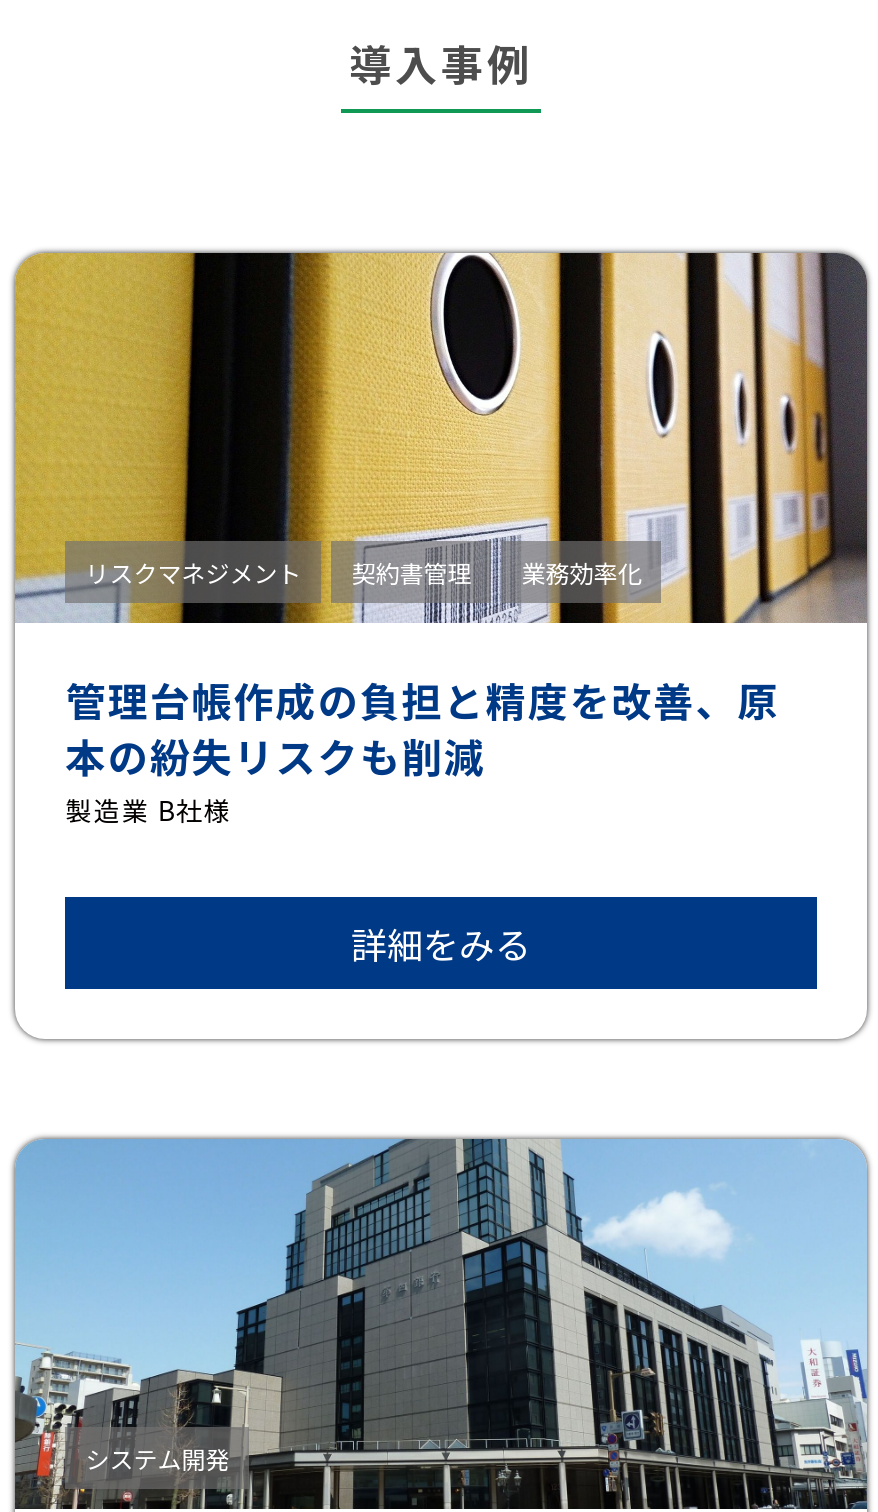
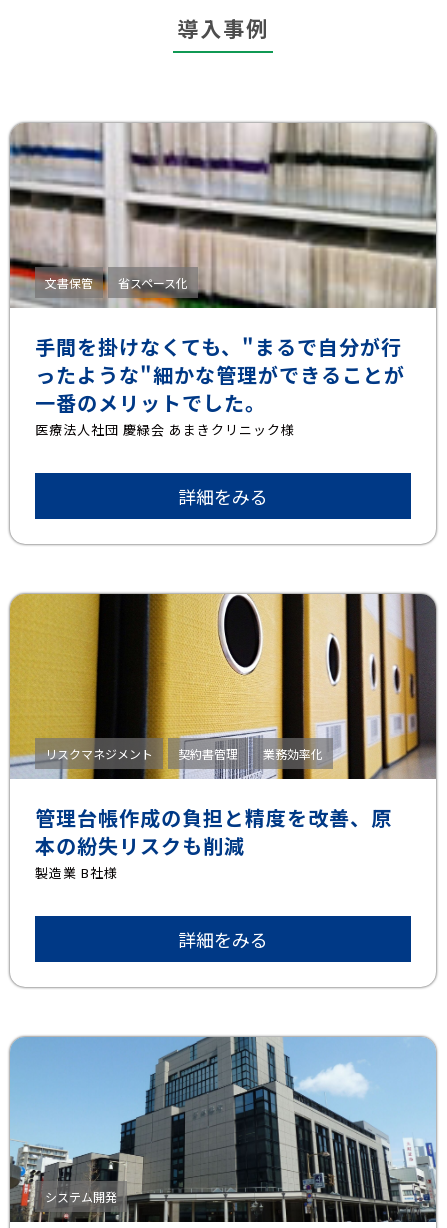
none -> [9,123,436,509] [image] | 文書保管 | 省スペース化 | 手間を掛けなくても、"まるで自分が行 | ったような"細かな管理ができることが | 一番のメリットでした。 | 医療法人社団 慶緑会 あまきクリニック様 | 詳細をみる

